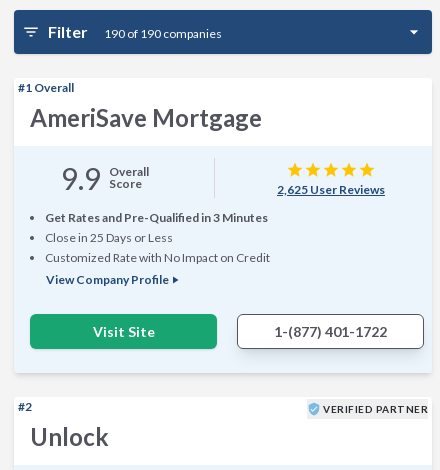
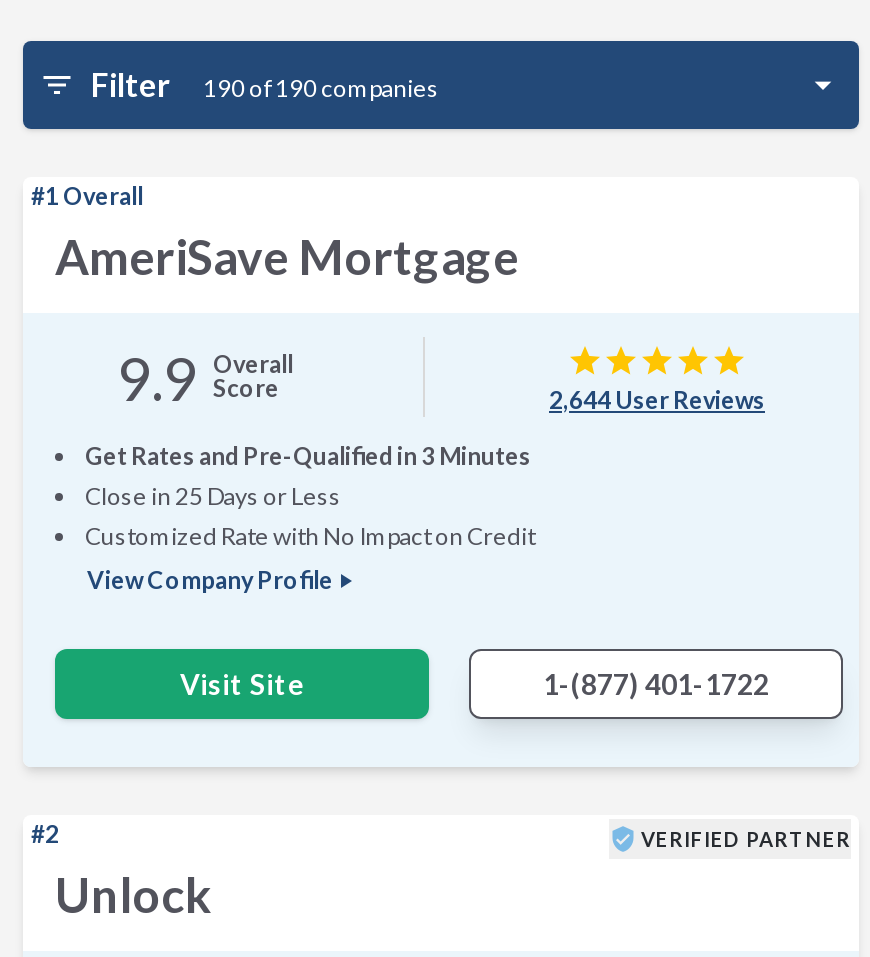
[277,182,385,197] 2,625 User Reviews -> [549,385,765,415] 2,644 User Reviews

